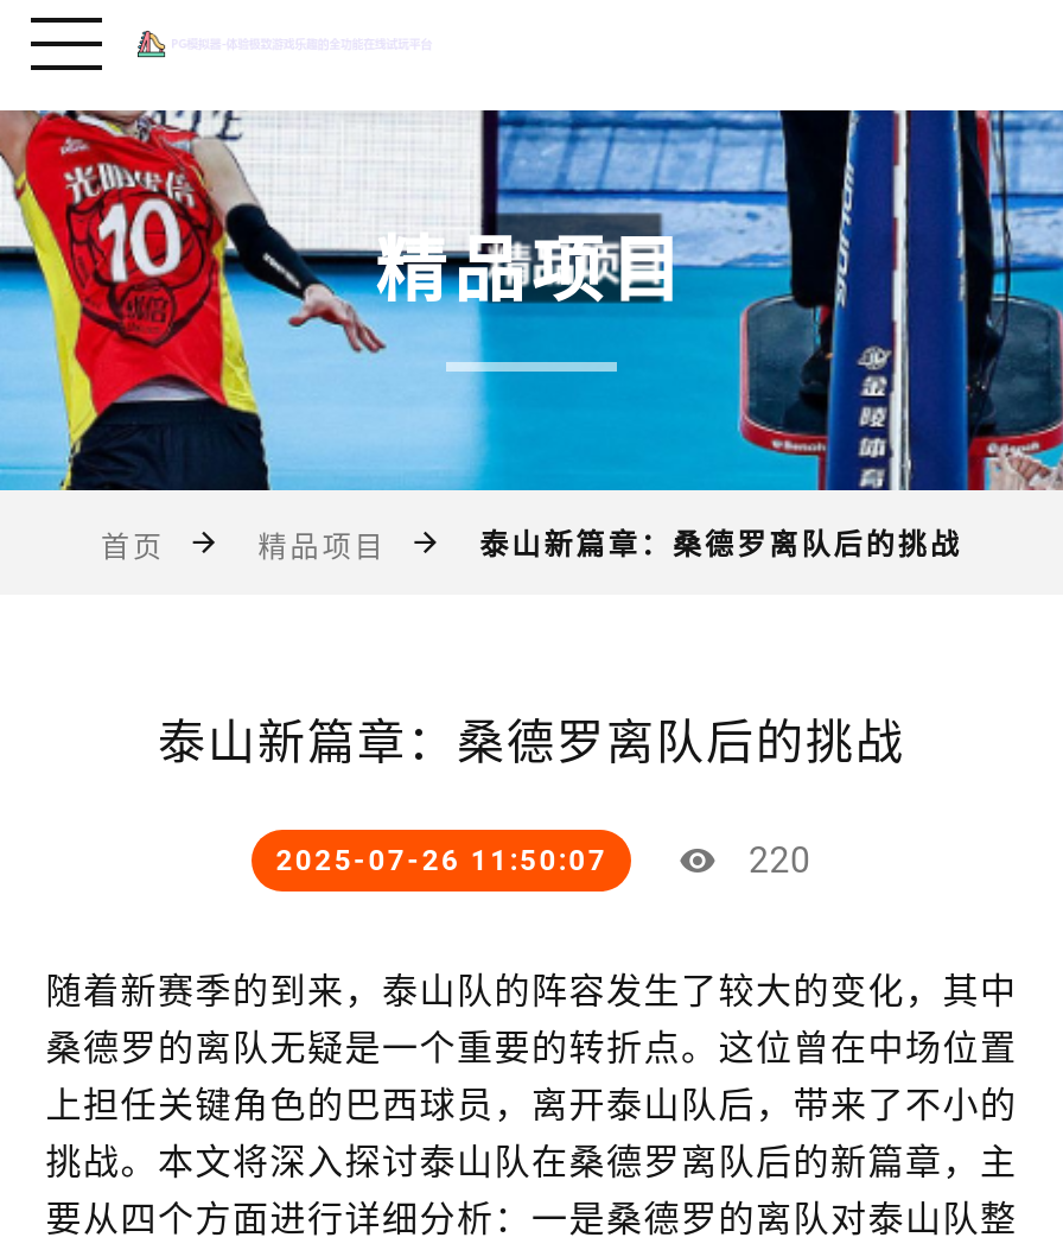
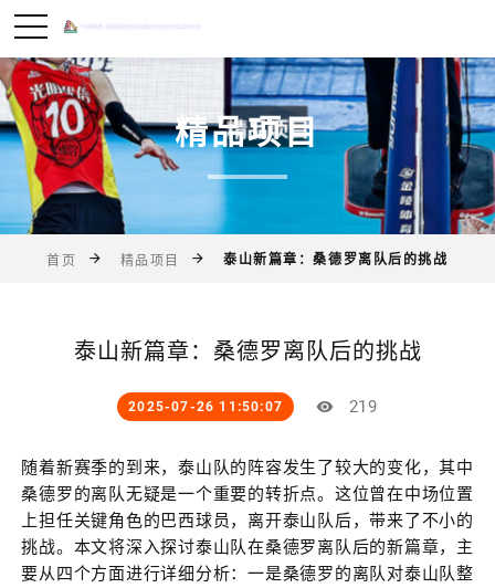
[749,838,811,881] 220 -> [349,396,378,416] 219

